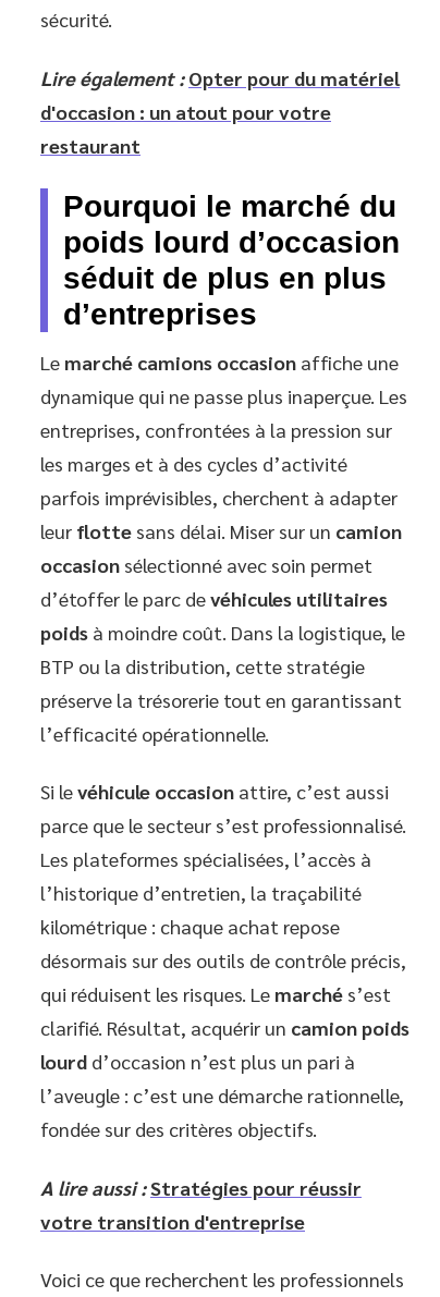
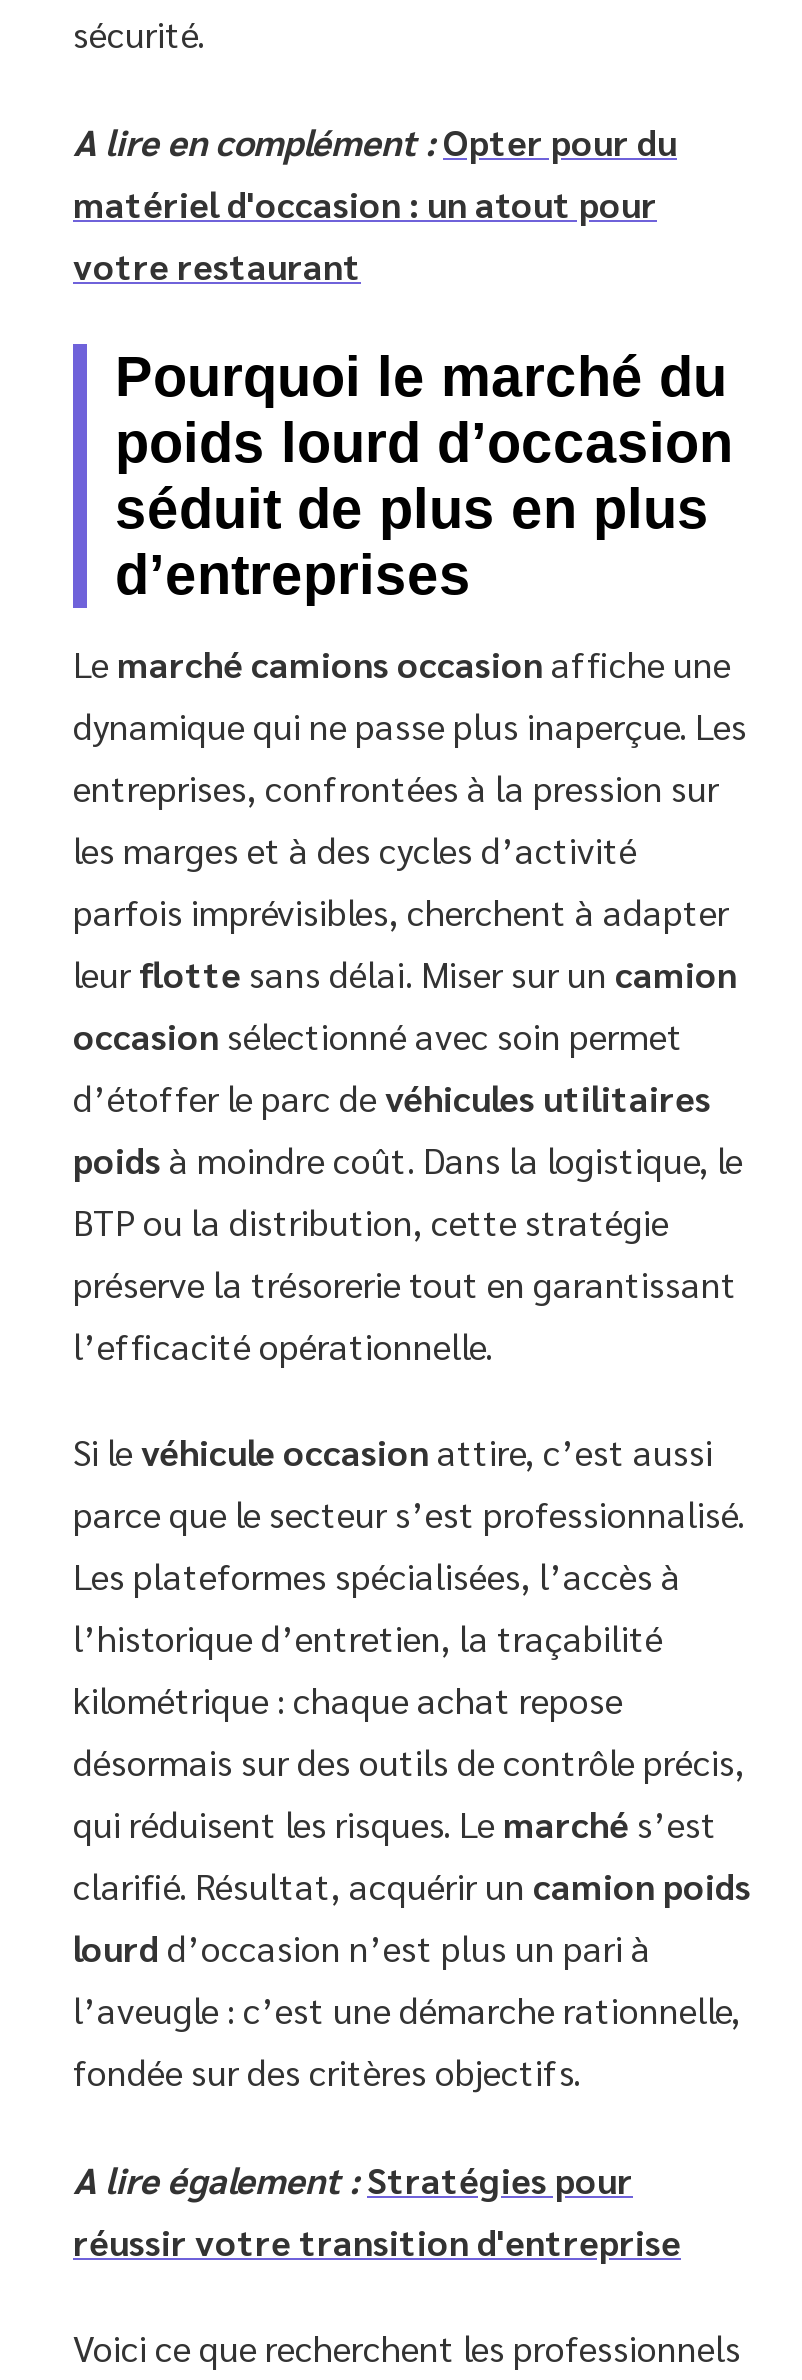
[40,65,400,157] Lire également : Opter pour du matériel | d'occasion : un atout pour votre | restaurant -> [73,117,677,287] A lire en complément : Opter pour du | matériel d'occasion : un atout pour | votre restaurant
[40,1174,362,1233] A lire aussi : Stratégies pour réussir | votre transition d'entreprise -> [73,2155,681,2263] A lire également : Stratégies pour | réussir votre transition d'entreprise

